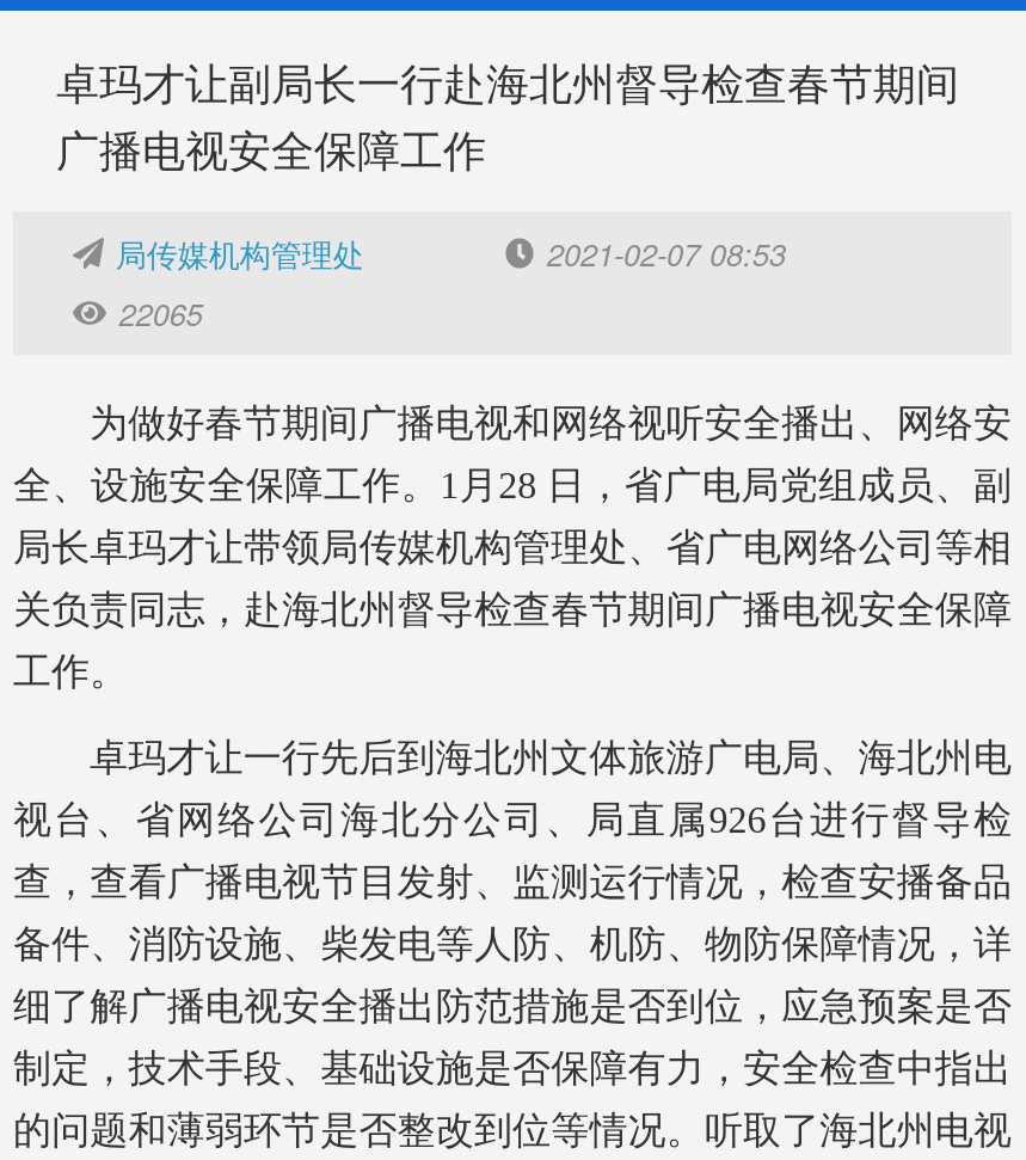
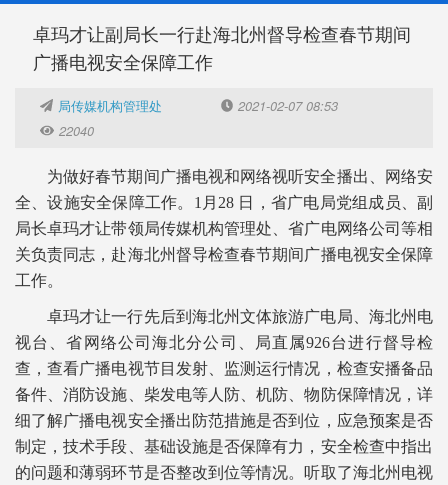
[119,292,203,335] 22065 -> [59,122,94,140] 22040

